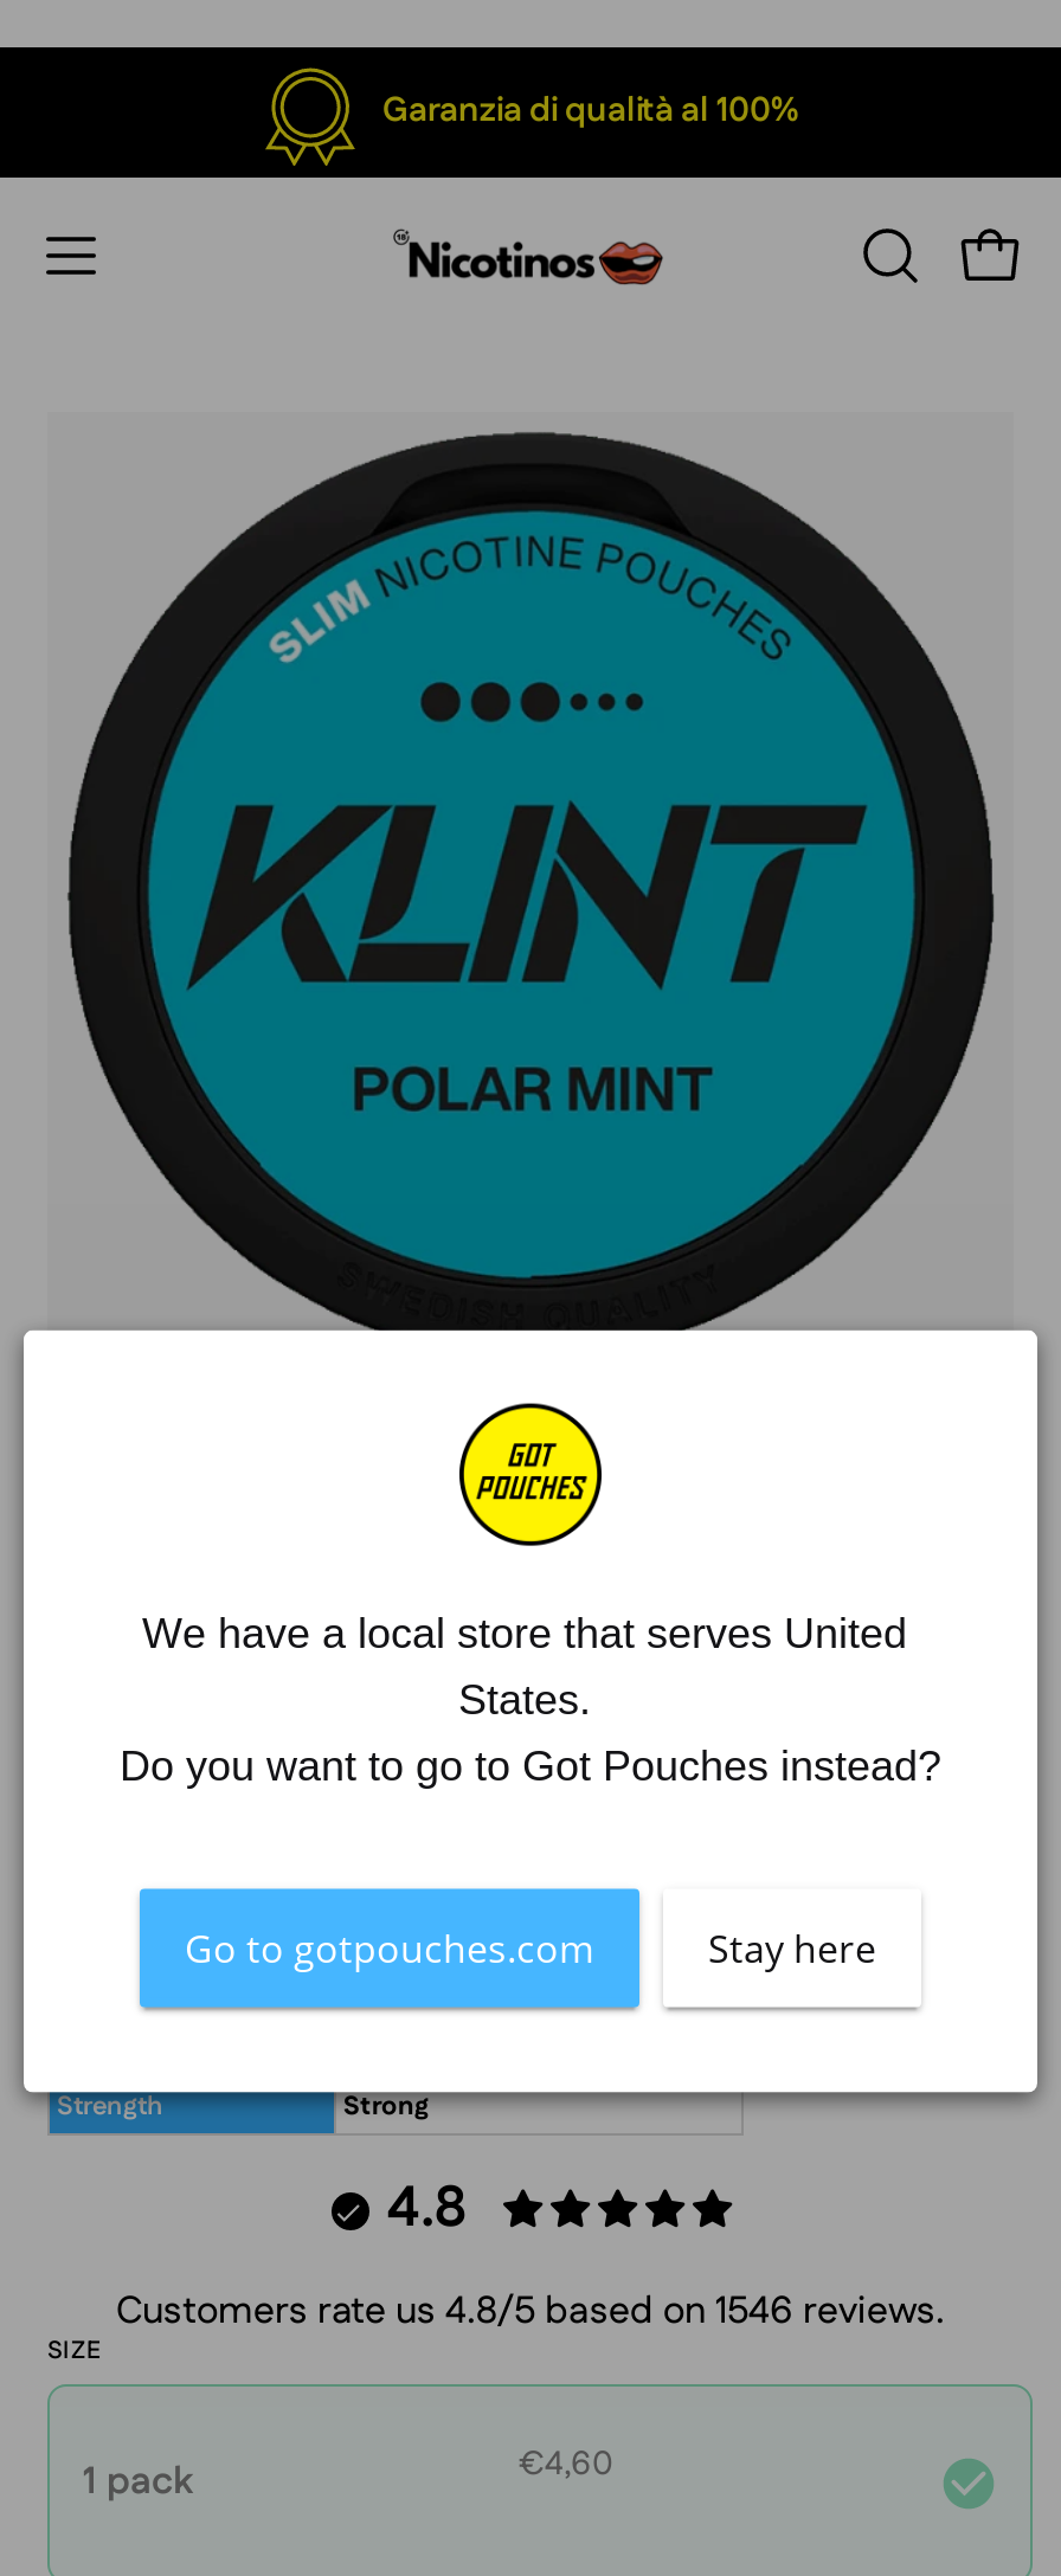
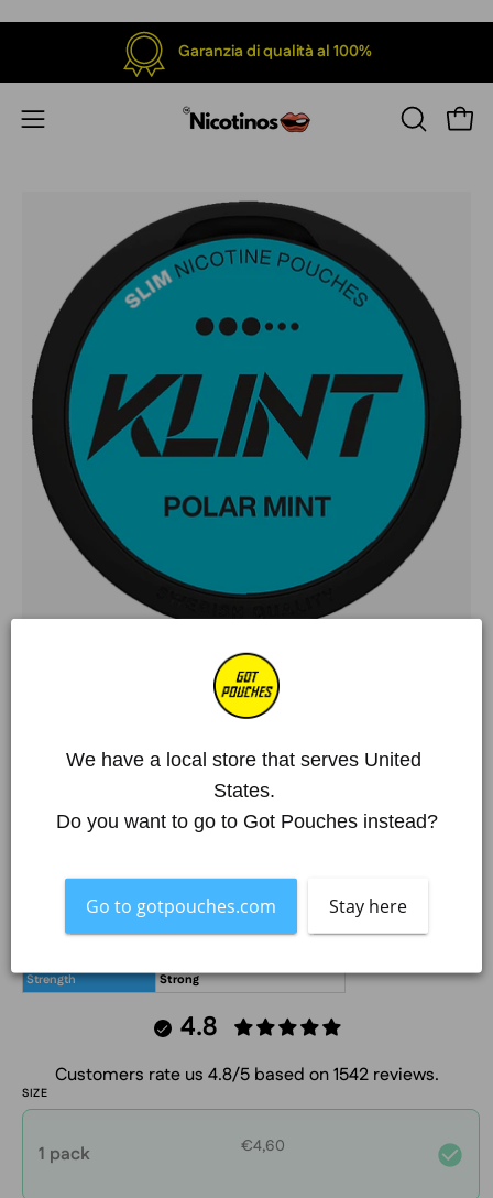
[116,2284,945,2338] Customers rate us 4.8/5 based on 1546 reviews. -> [54,1062,439,1087] Customers rate us 4.8/5 based on 1542 reviews.

